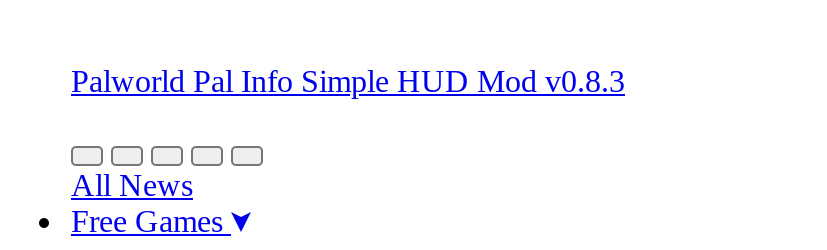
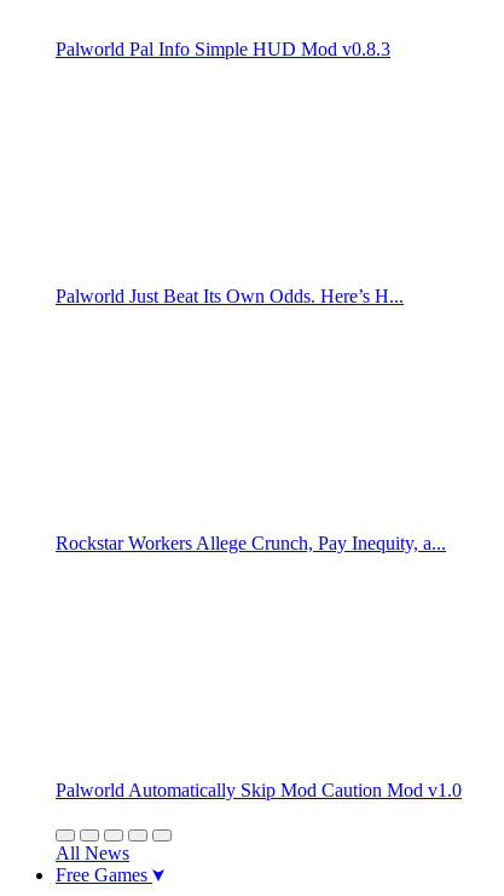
none -> [56,286,404,306] Palworld Just Beat Its Own Odds. Here’s H...
none -> [56,533,446,553] Rockstar Workers Allege Crunch, Pay Inequity, a...
none -> [56,780,462,800] Palworld Automatically Skip Mod Caution Mod v1.0

